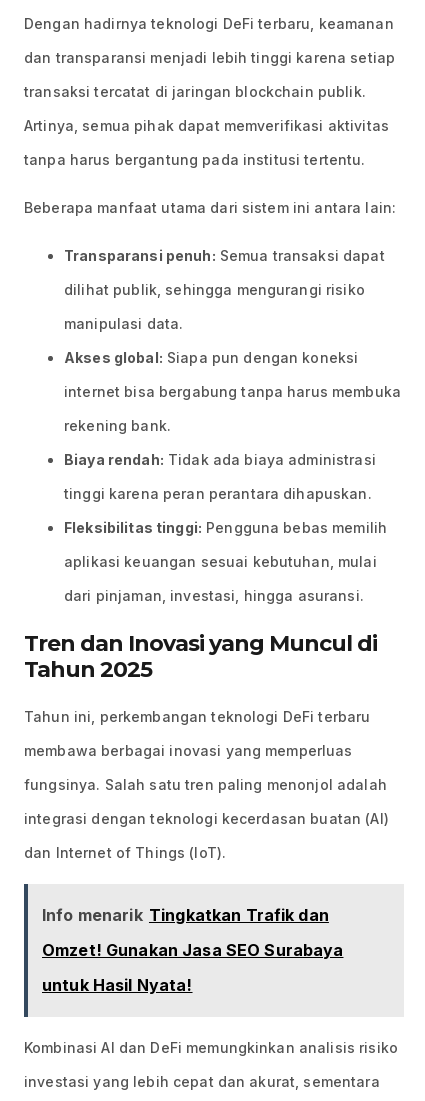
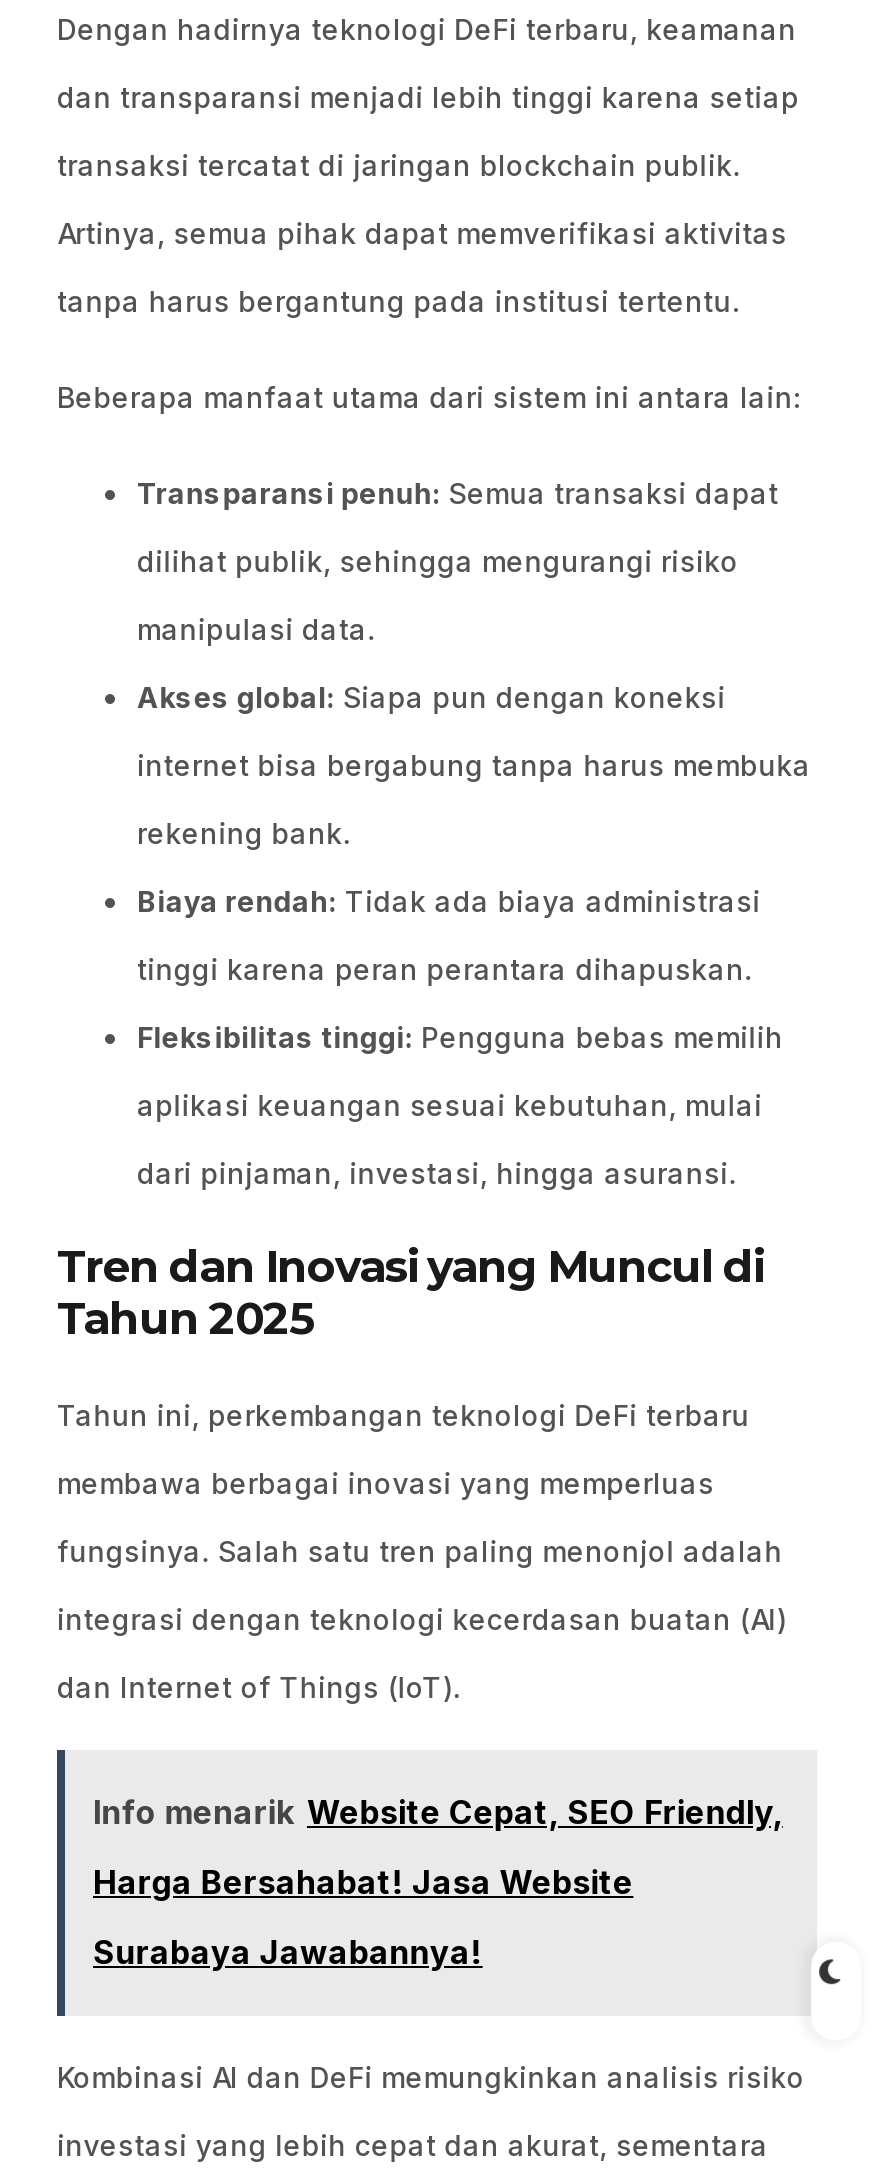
[42,905,329,925] Info menarik Tingkatkan Trafik dan -> [93,1792,783,1832] Info menarik Website Cepat, SEO Friendly,
[42,940,343,960] Omzet! Gunakan Jasa SEO Surabaya -> [93,1862,633,1902] Harga Bersahabat! Jasa Website
[42,975,192,995] untuk Hasil Nyata! -> [93,1932,483,1972] Surabaya Jawabannya!

